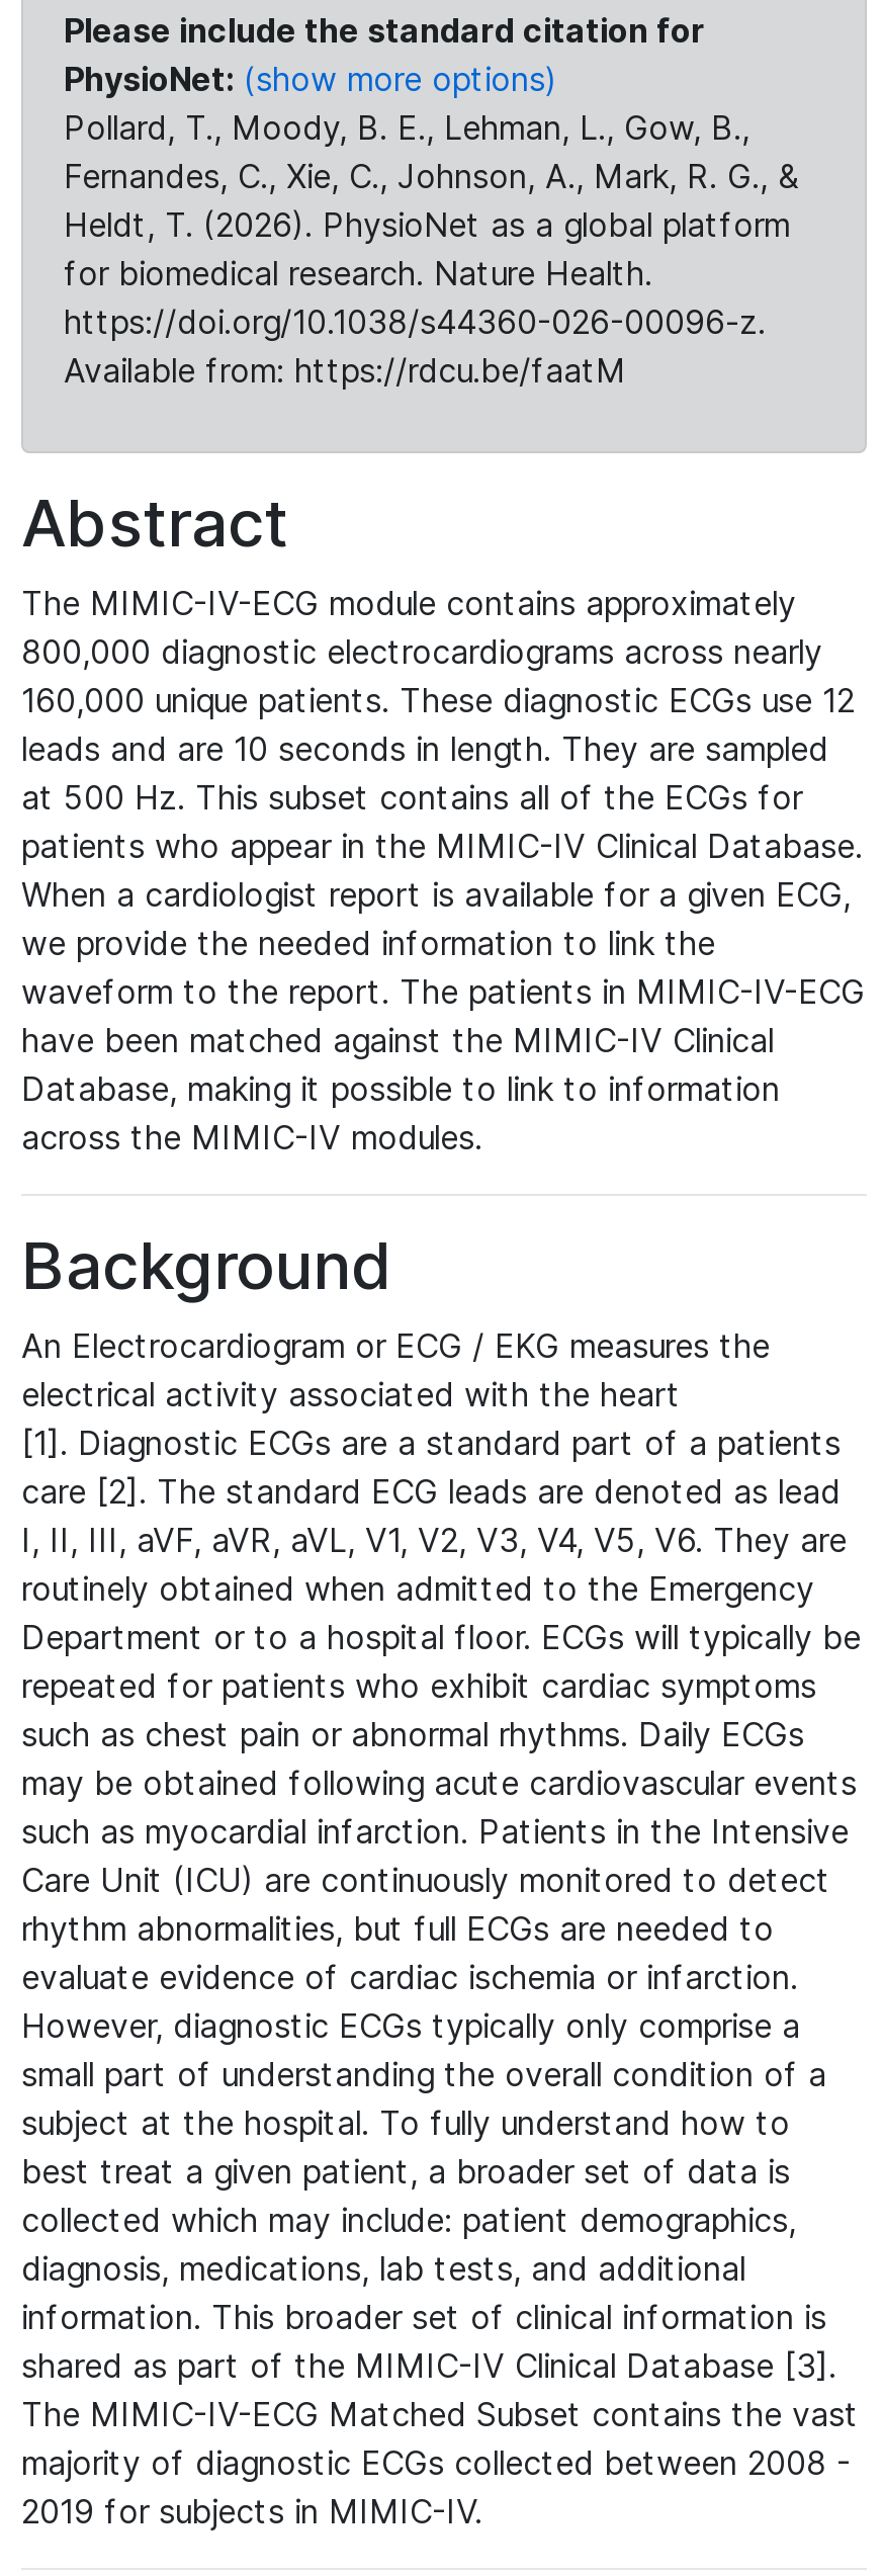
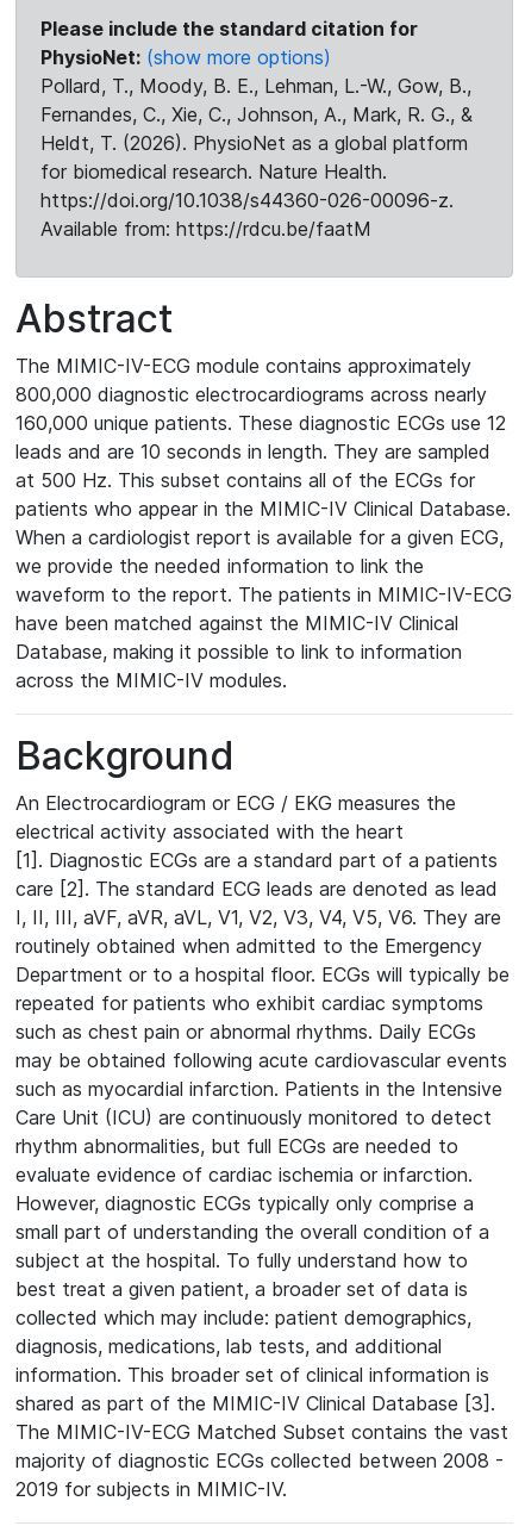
[64,107,749,148] Pollard, T., Moody, B. E., Lehman, L., Gow, B., -> [40,74,471,98] Pollard, T., Moody, B. E., Lehman, L.-W., Gow, B.,

